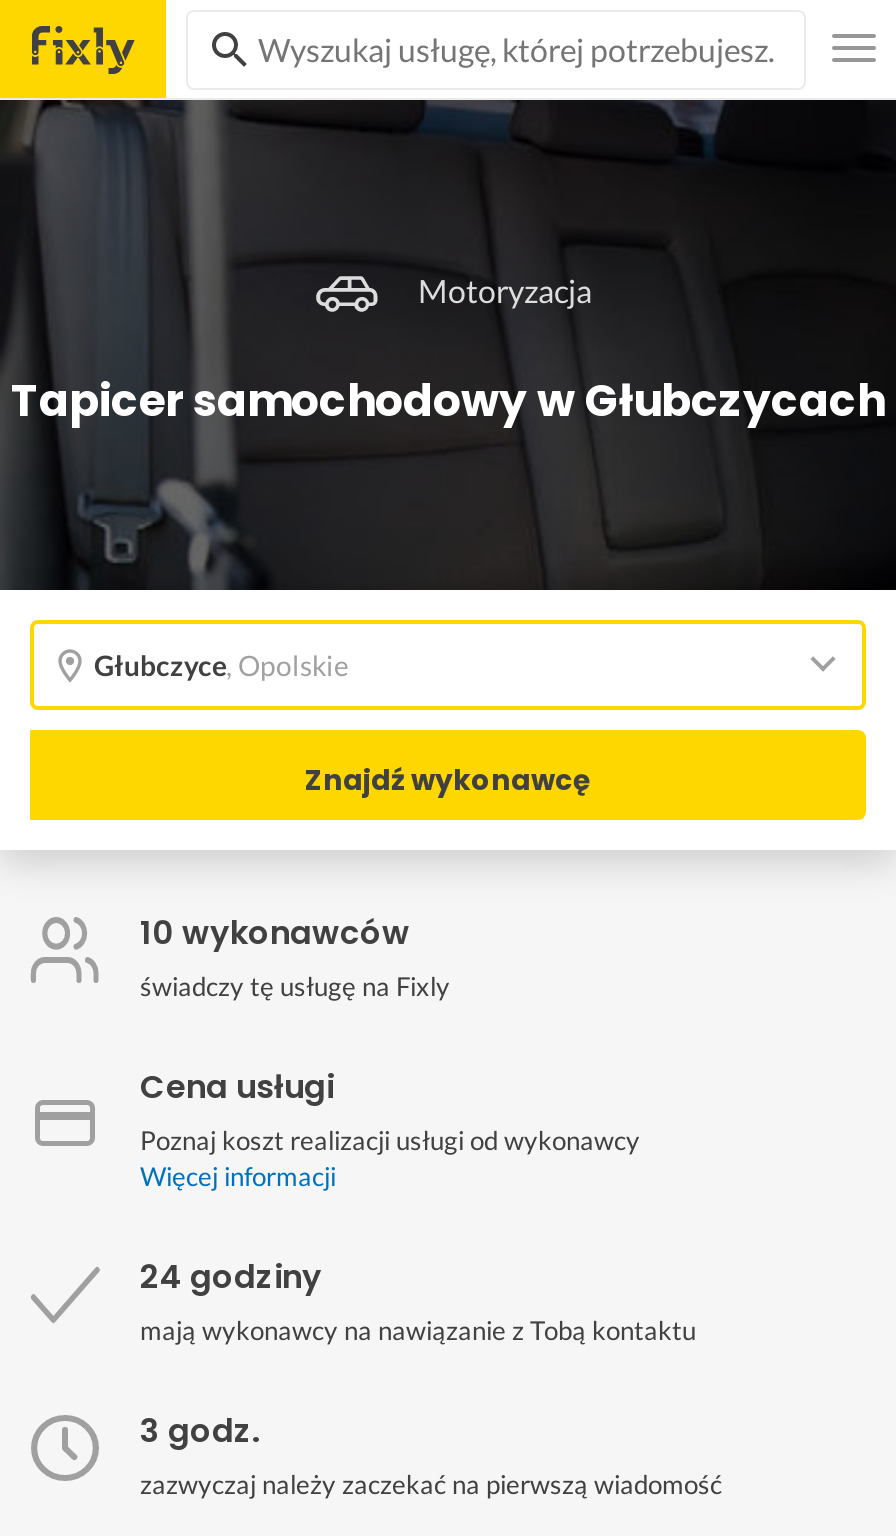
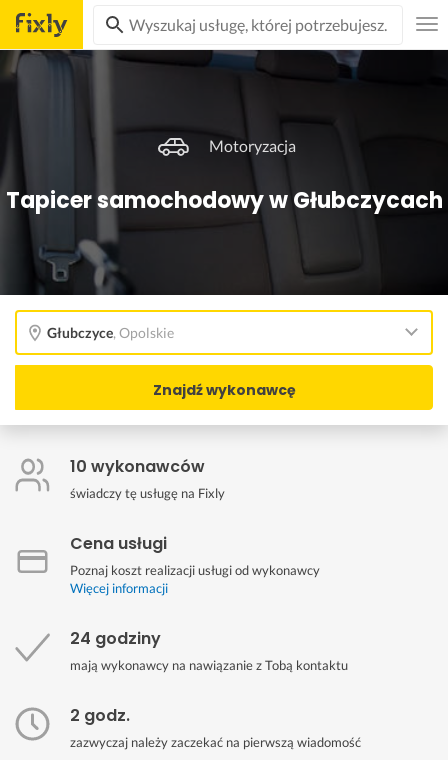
[140,1408,260,1454] 3 godz. -> [70,704,130,727] 2 godz.

